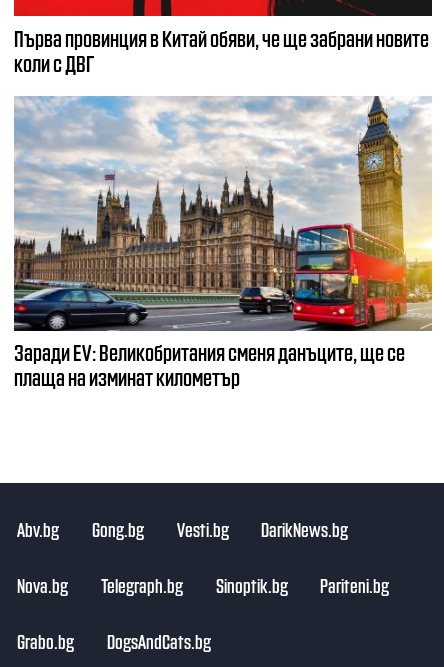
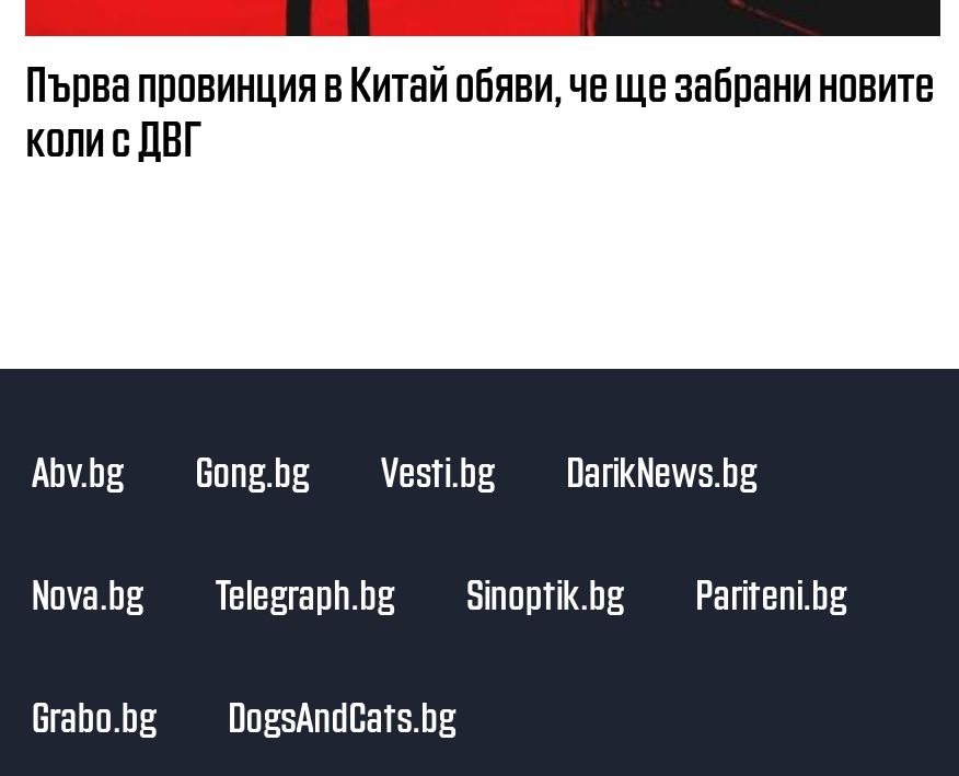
[13,95,433,389] [image] | Заради EV: Великобритания сменя данъците, ще се | плаща на изминат километър -> none

